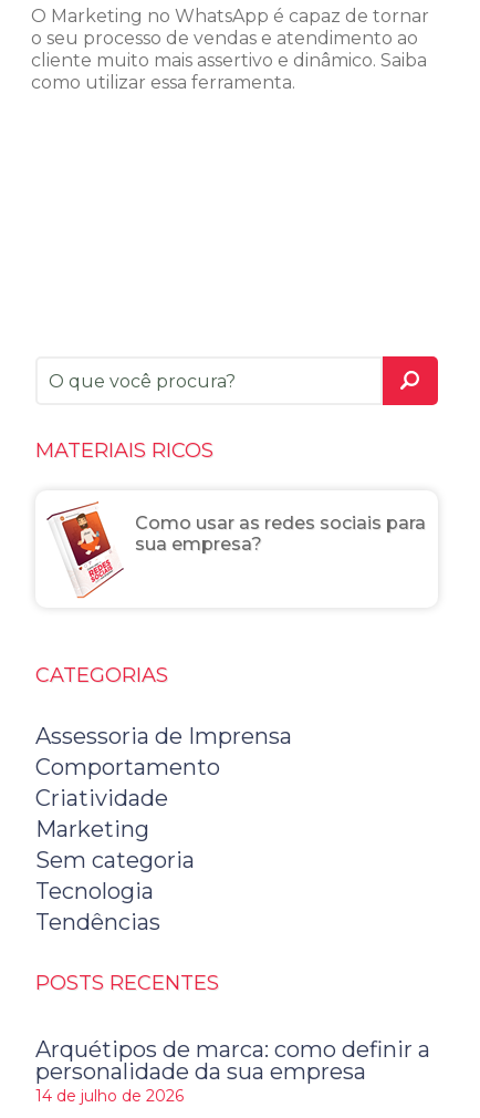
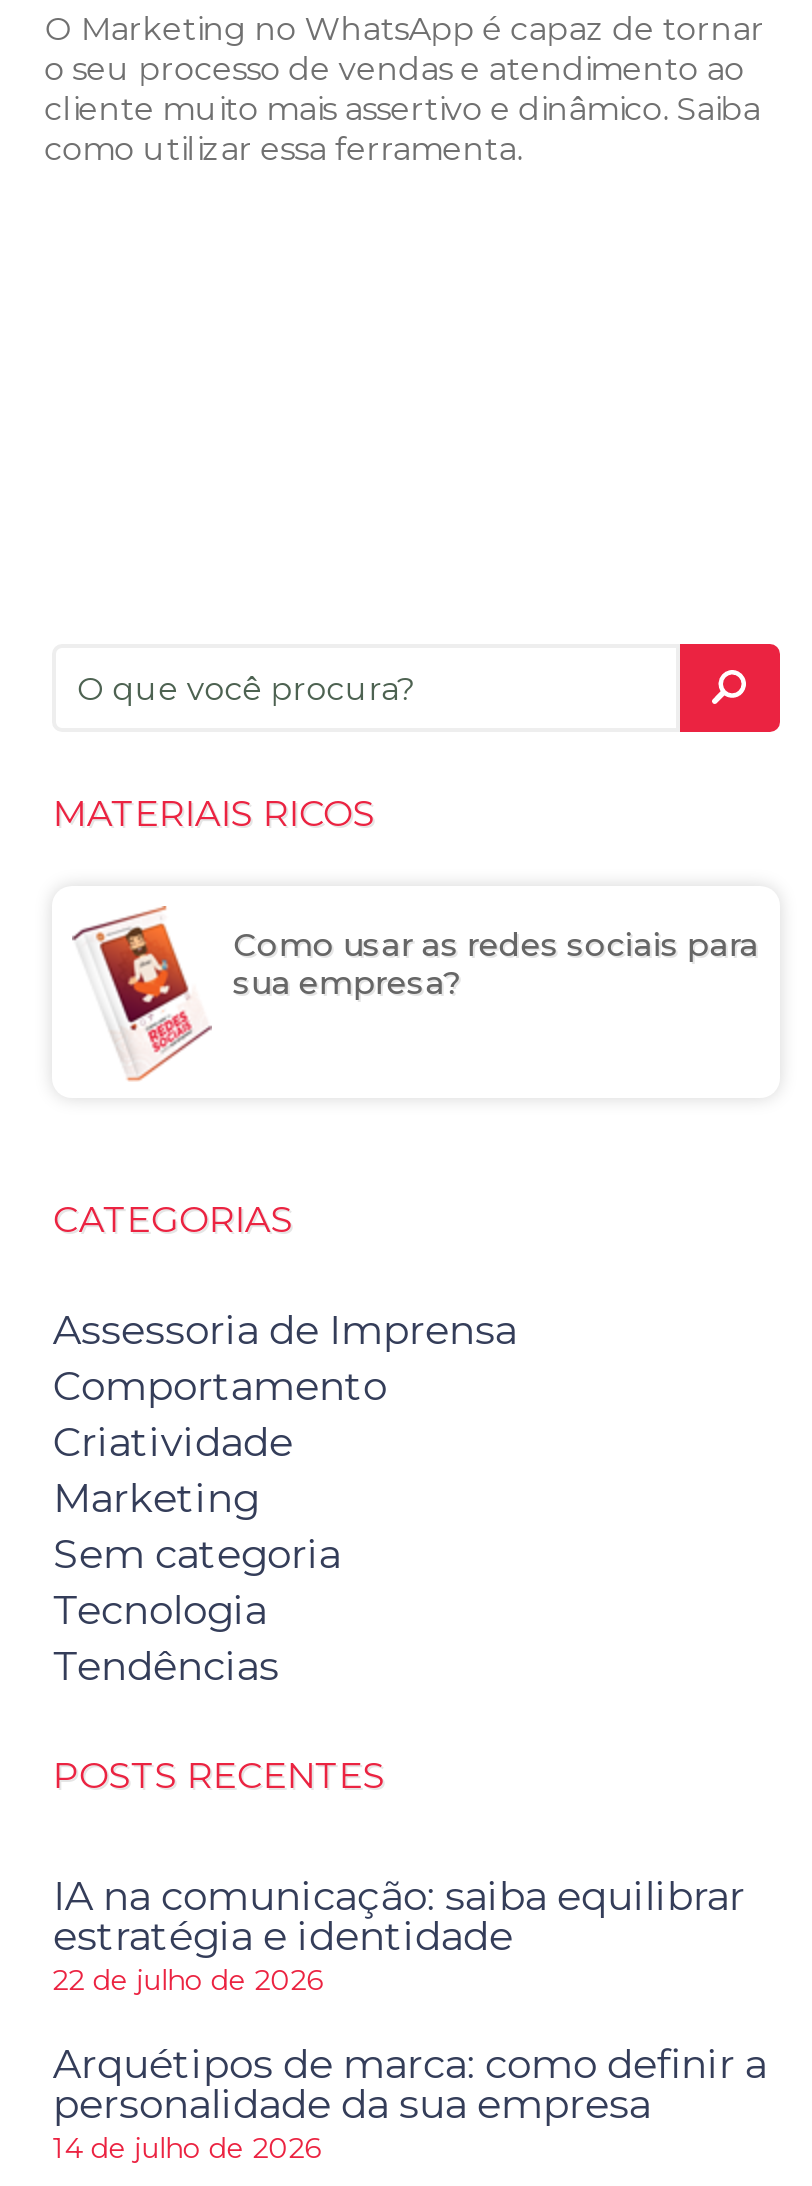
none -> [53,1872,745,1998] IA na comunicação: saiba equilibrar | estratégia e identidade | 22 de julho de 2026

